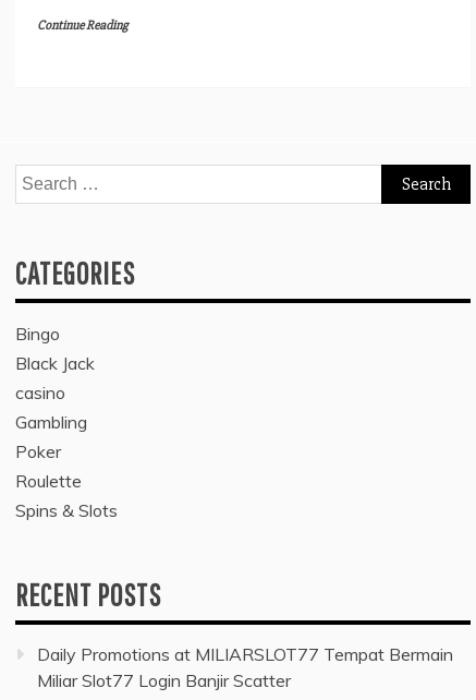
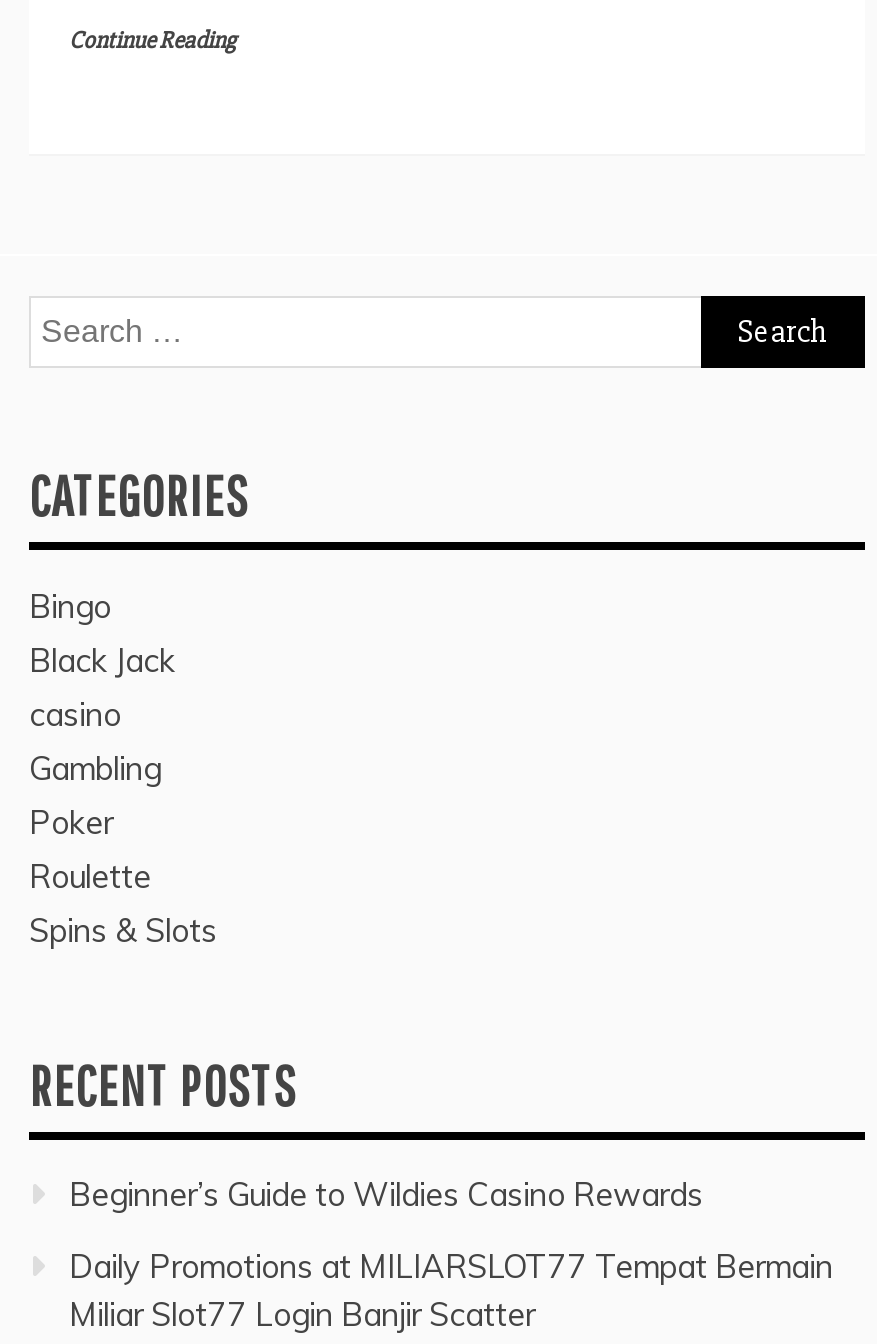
none -> [69,1173,703,1213] Beginner’s Guide to Wildies Casino Rewards

